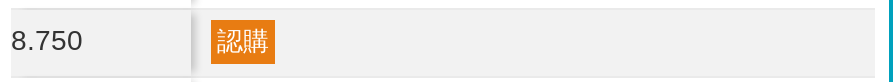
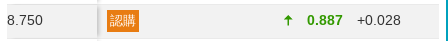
none -> [307,12,401,28] 0.887 | +0.028

